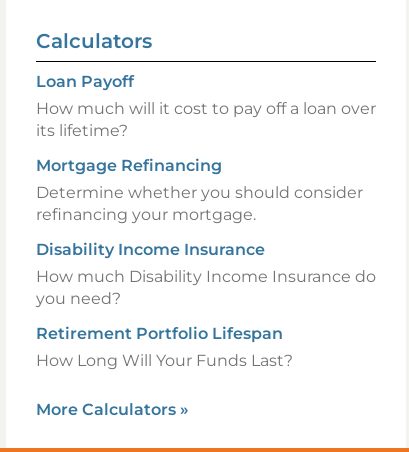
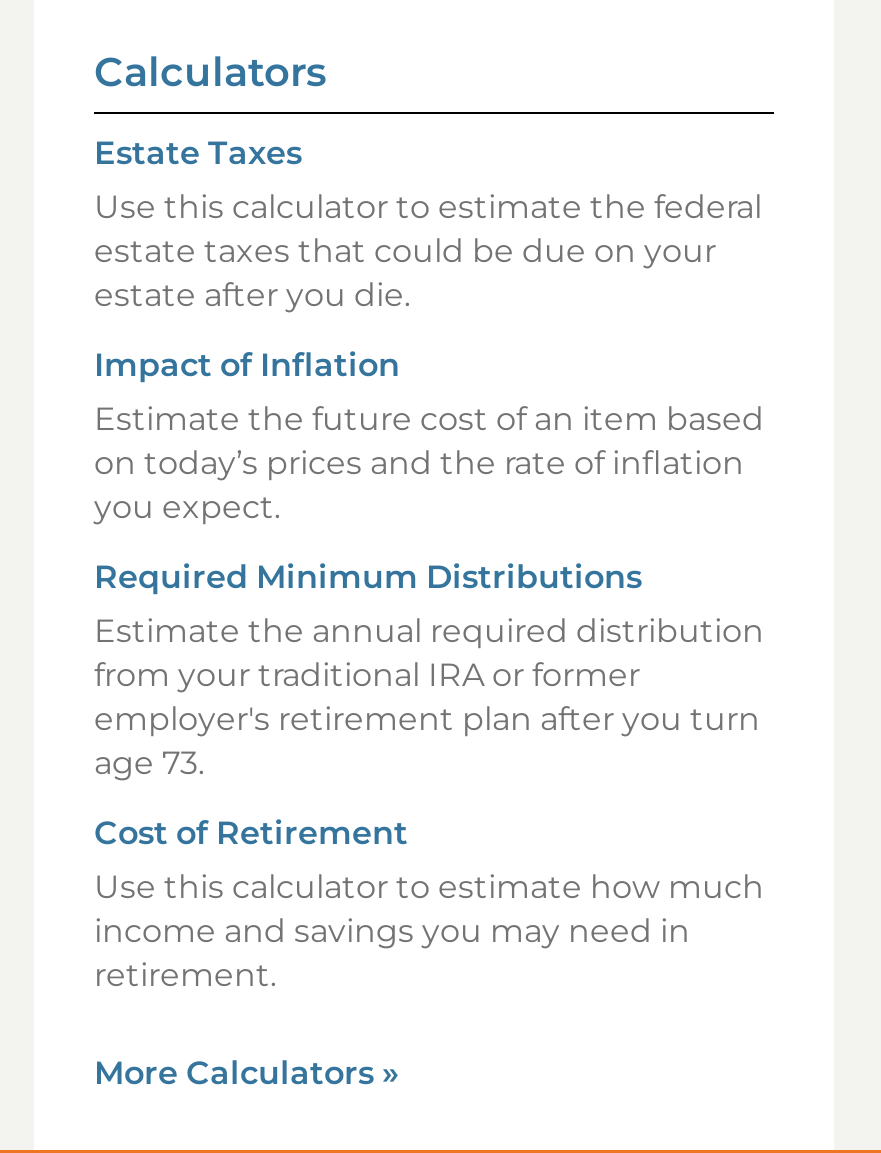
[36,72,376,140] Loan Payoff | How much will it cost to pay off a loan over | its lifetime? -> [94,135,762,315] Estate Taxes | Use this calculator to estimate the federal | estate taxes that could be due on your | estate after you die.
[36,156,363,224] Mortgage Refinancing | Determine whether you should consider | refinancing your mortgage. -> [94,347,764,527] Impact of Inflation | Estimate the future cost of an item based | on today’s prices and the rate of inflation | you expect.
[36,240,376,308] Disability Income Insurance | How much Disability Income Insurance do | you need? -> [94,559,764,783] Required Minimum Distributions | Estimate the annual required distribution | from your traditional IRA or former | employer's retirement plan after you turn | age 73.
[36,324,293,370] Retirement Portfolio Lifespan | How Long Will Your Funds Last? -> [94,815,764,995] Cost of Retirement | Use this calculator to estimate how much | income and savings you may need in | retirement.

